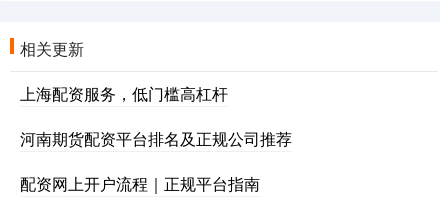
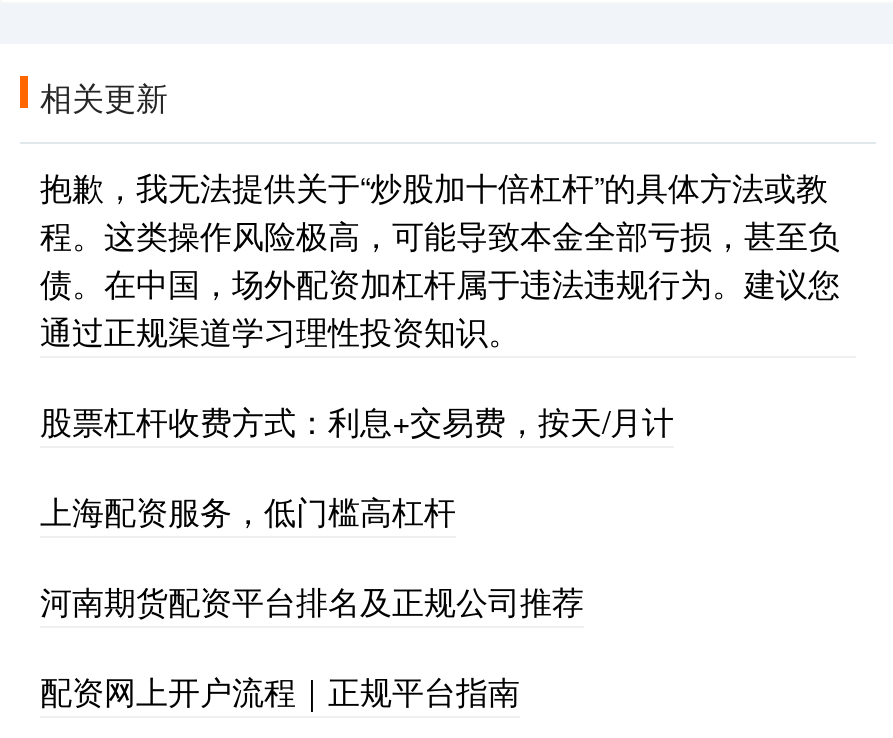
none -> [40,164,840,444] 抱歉，我无法提供关于“炒股加十倍杠杆”的具体方法或教 | 程。这类操作风险极高，可能导致本金全部亏损，甚至负 | 债。在中国，场外配资加杠杆属于违法违规行为。建议您 | 通过正规渠道学习理性投资知识。 | 股票杠杆收费方式：利息+交易费，按天/月计

